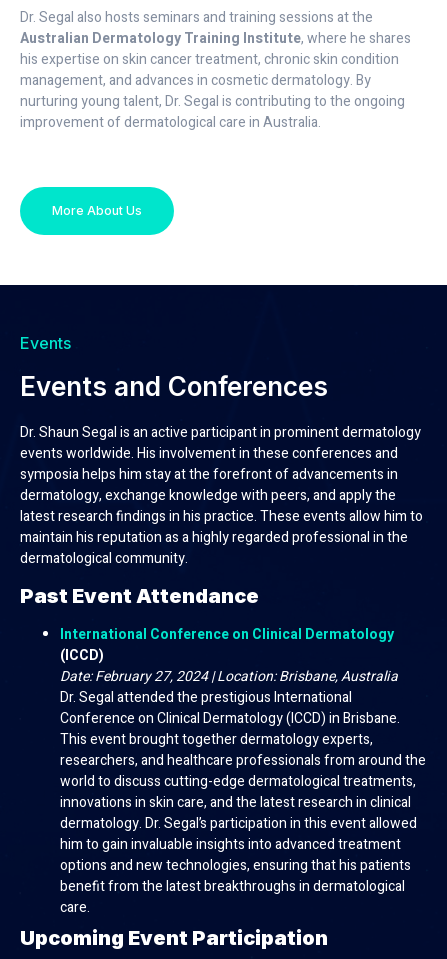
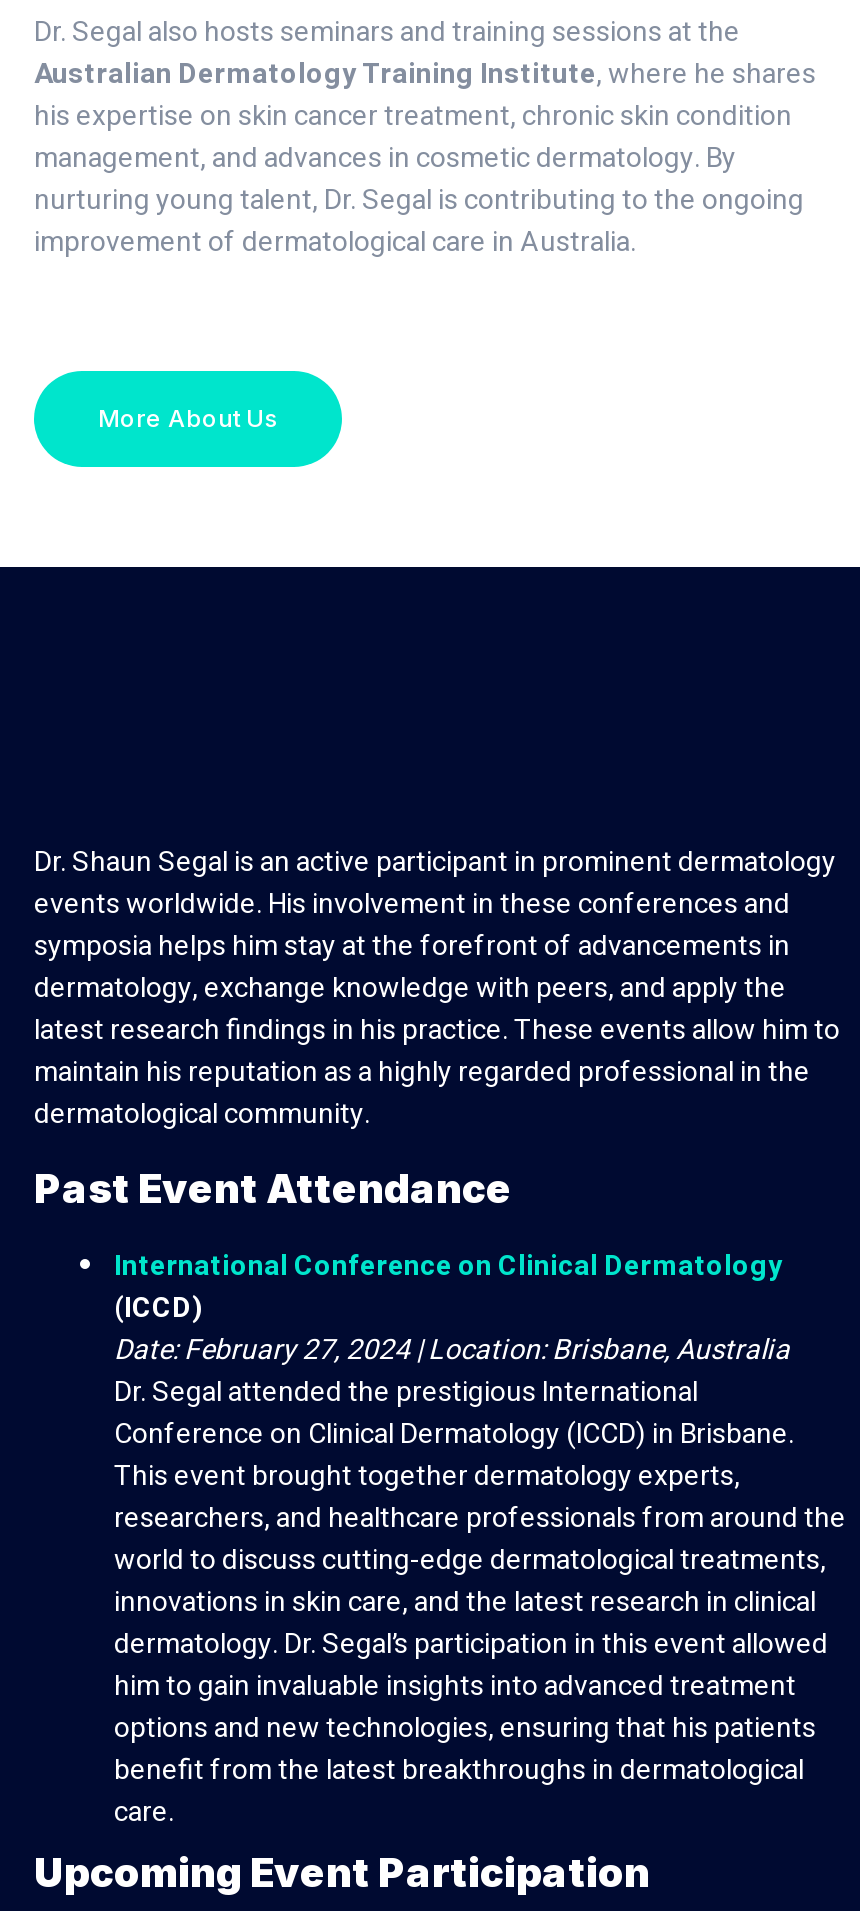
[20,333,328,402] Events | Events and Conferences -> none

